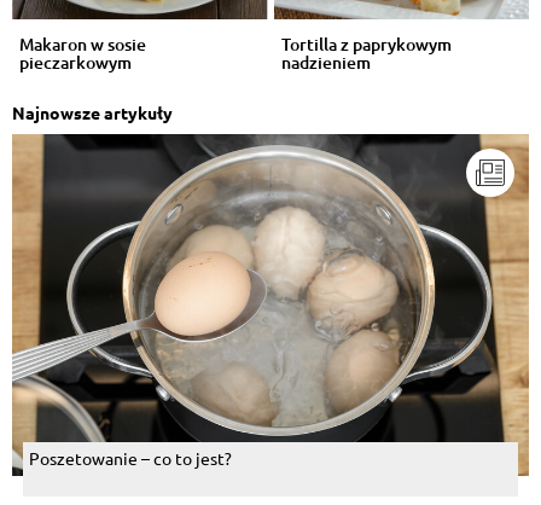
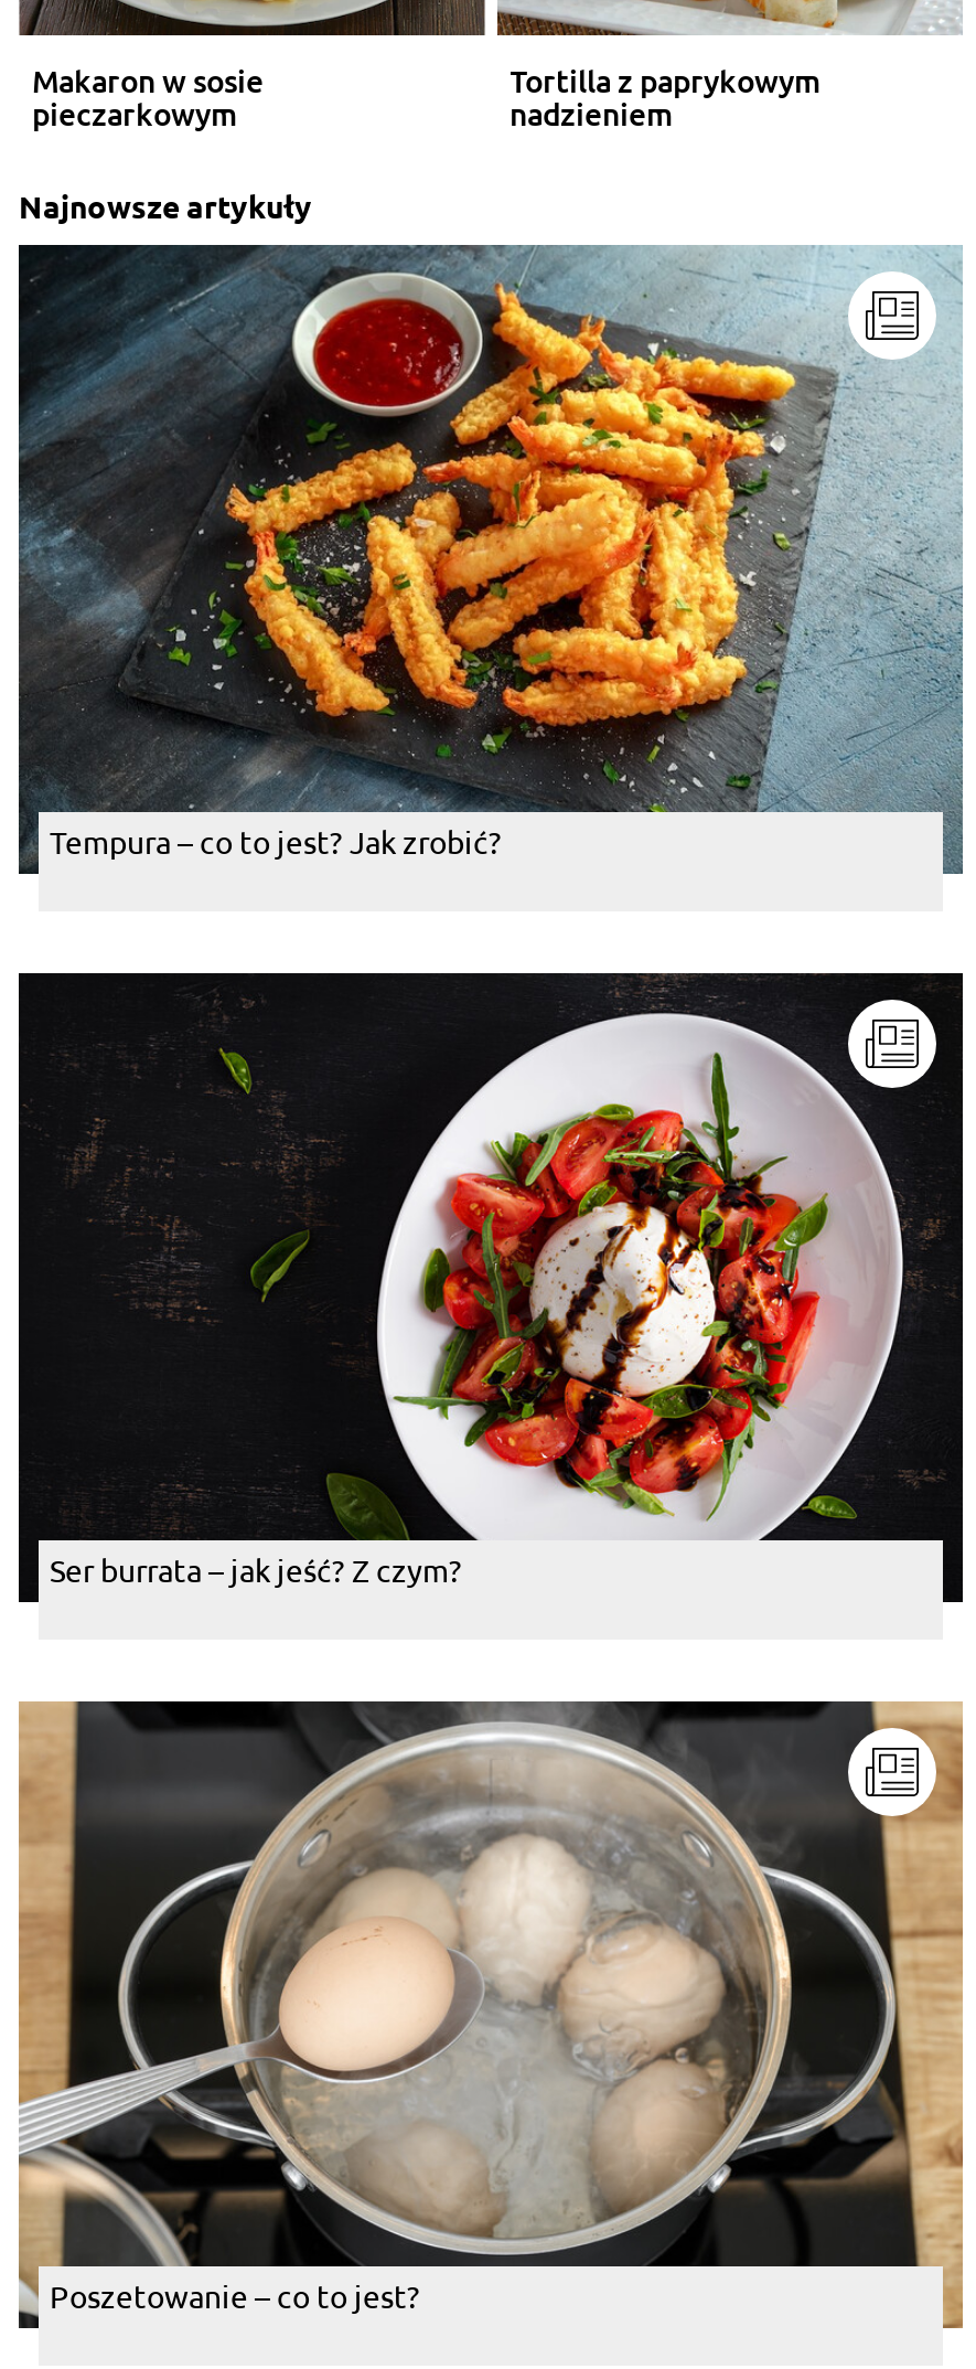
none -> [17,243,963,874] [image] | Tempura – co to jest? Jak zrobić?
none -> [17,971,965,1607] [image] | Ser burrata – jak jeść? Z czym?

